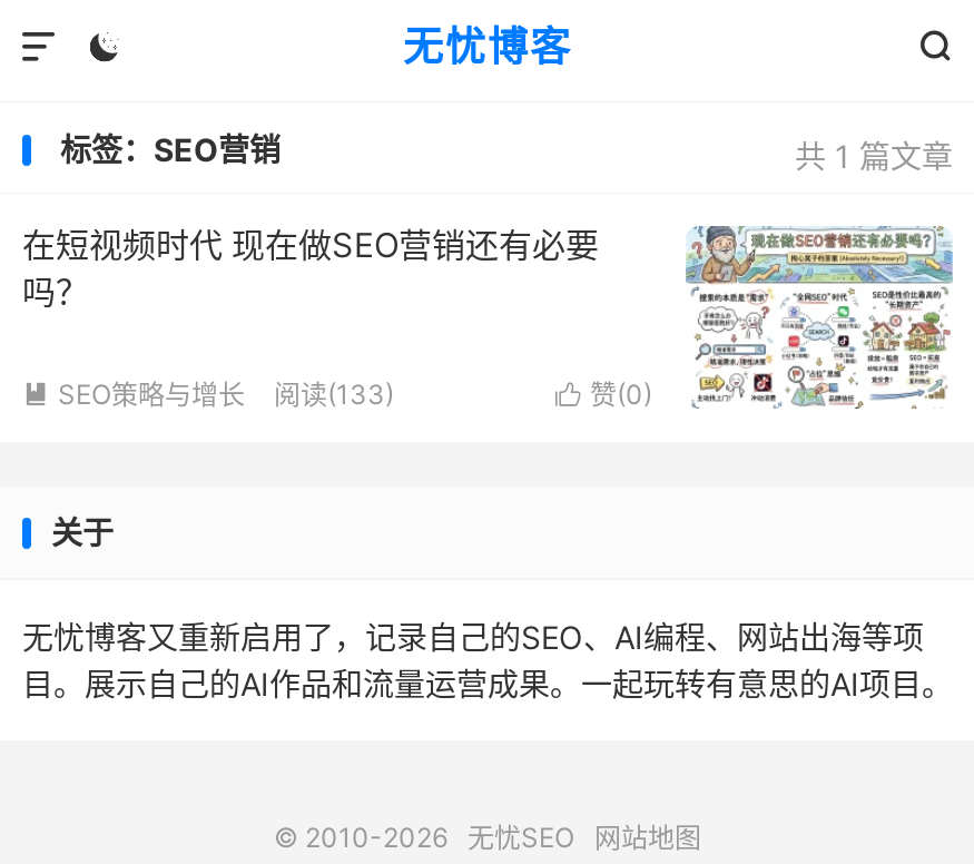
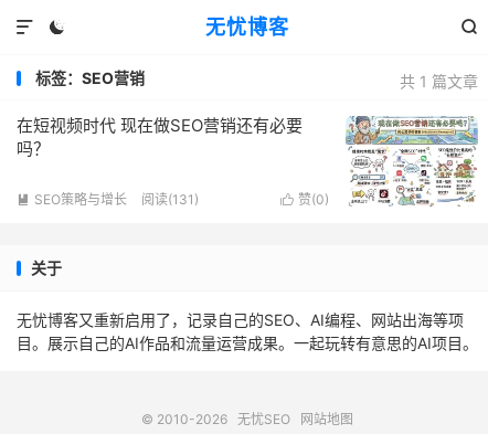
[274,377,394,411] 阅读(133) -> [141,191,199,208] 阅读(131)

